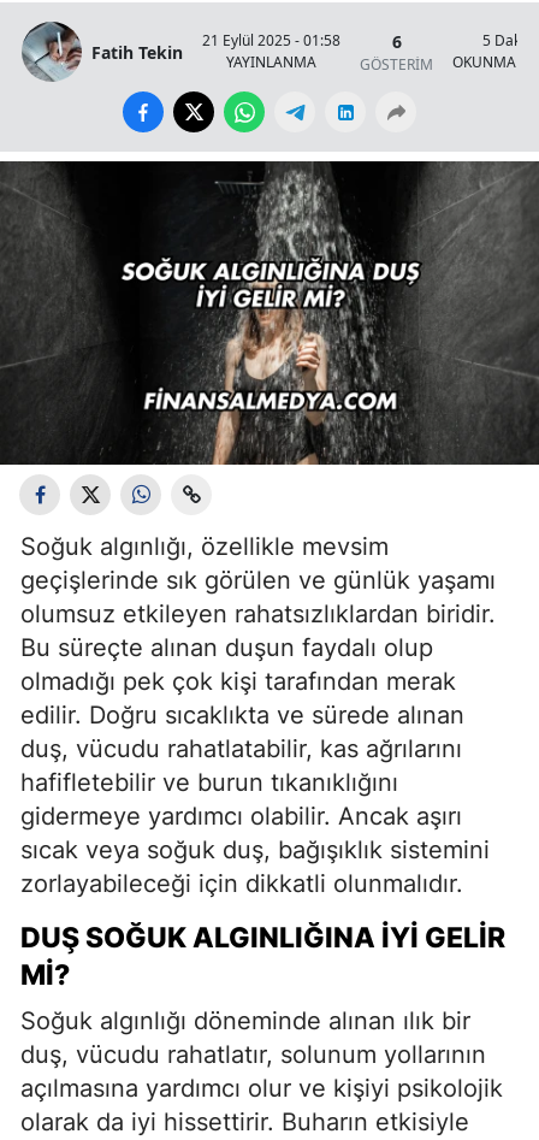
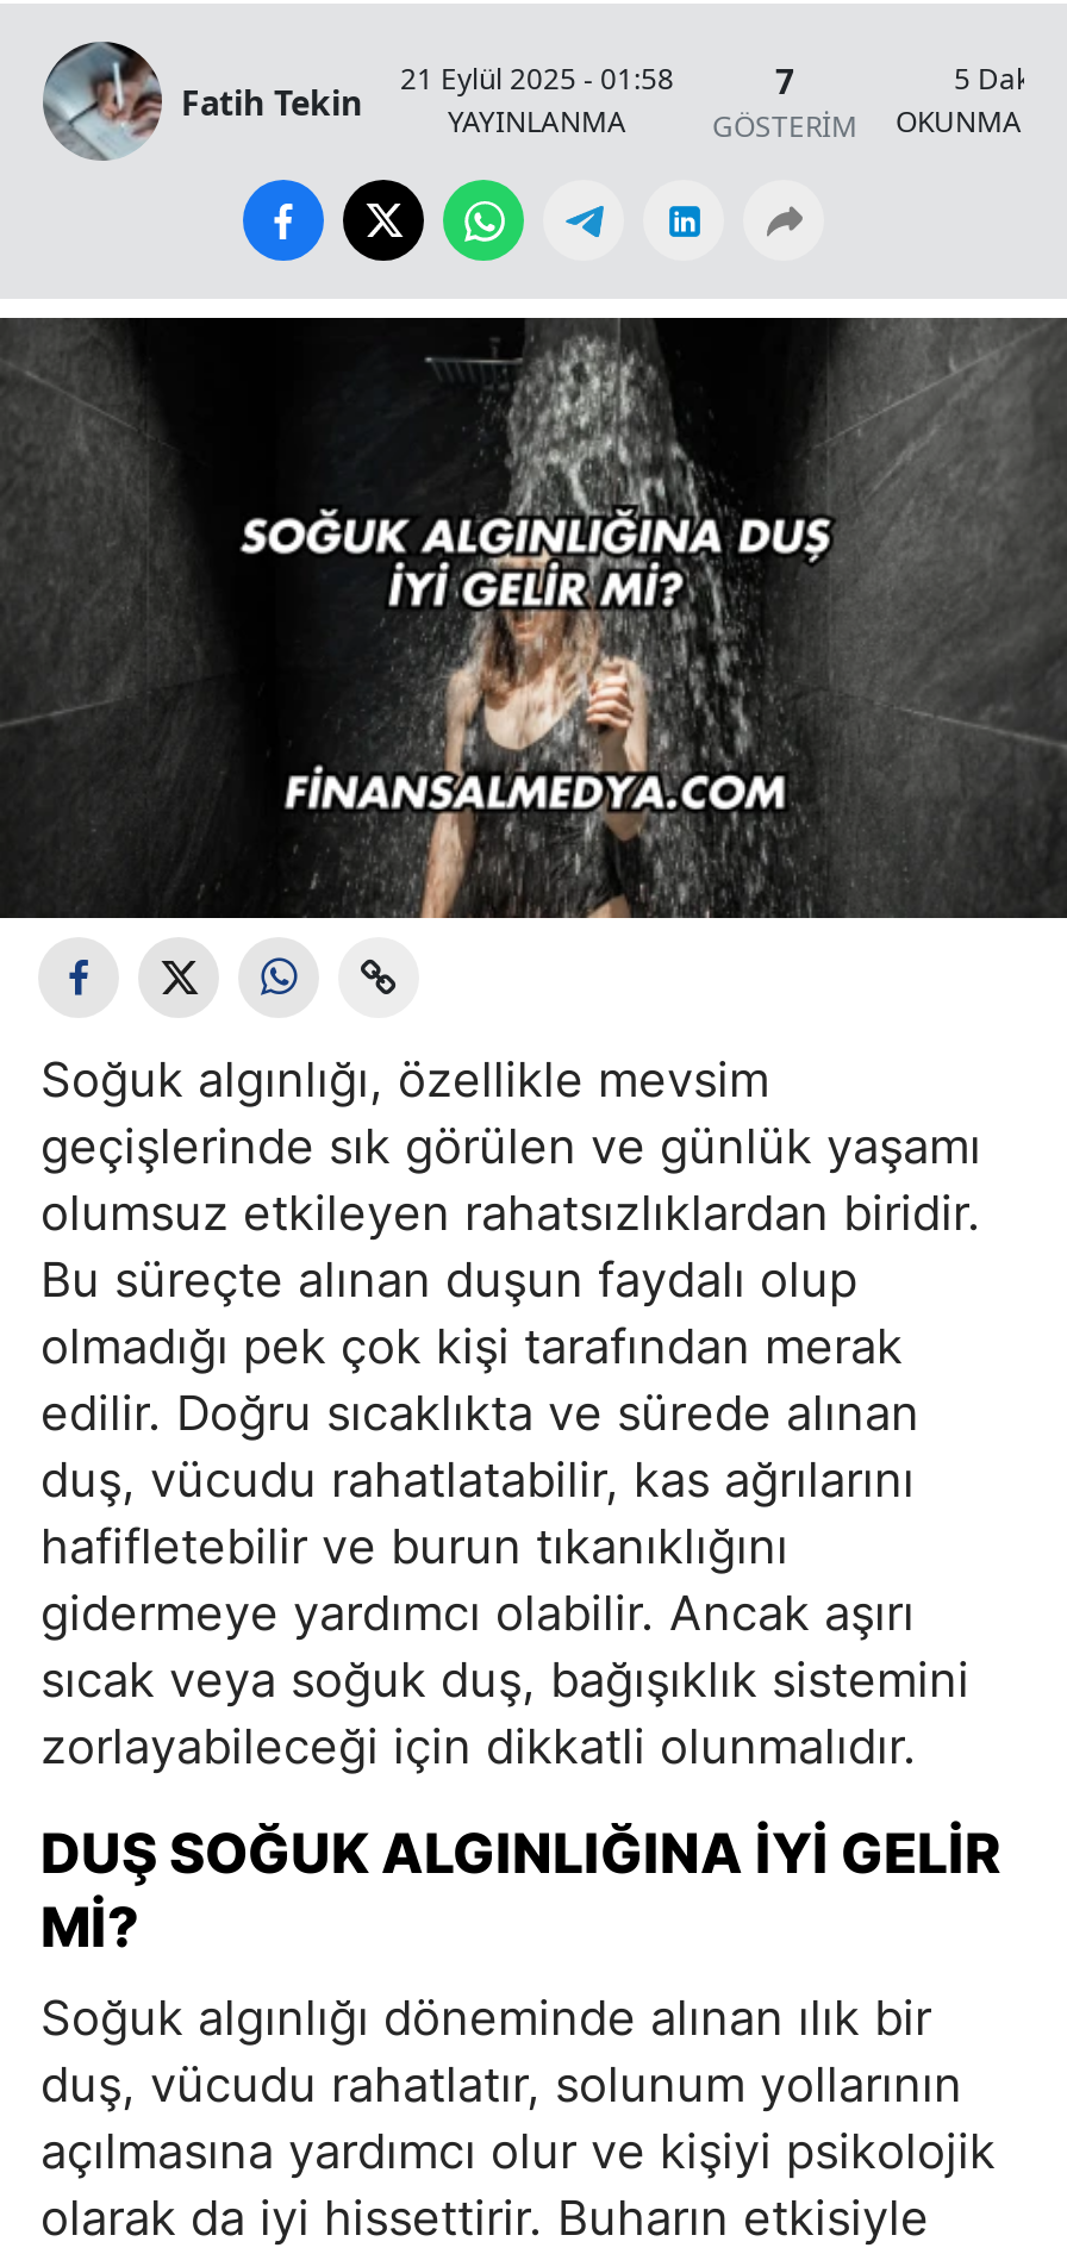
[392,29,401,52] 6 -> [775,57,794,102] 7

